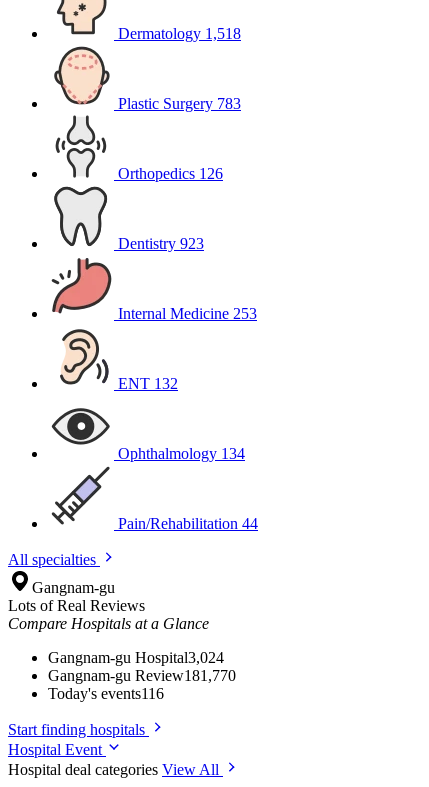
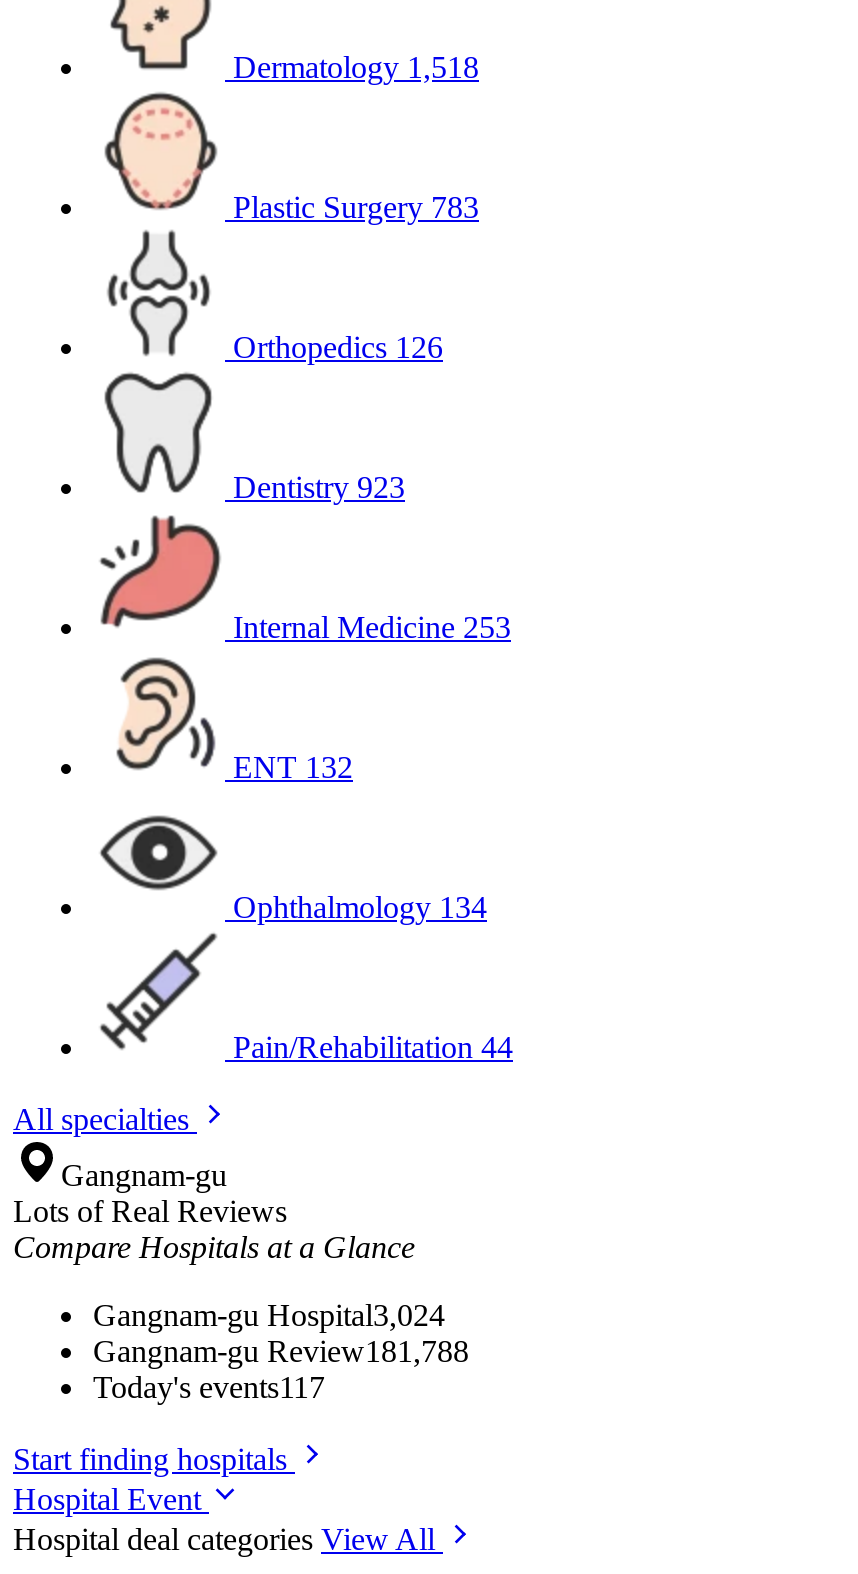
[48,667,236,684] Gangnam-gu Review181,770 -> [93,1334,469,1368] Gangnam-gu Review181,788
[48,685,164,702] Today's events116 -> [93,1370,325,1404] Today's events117

